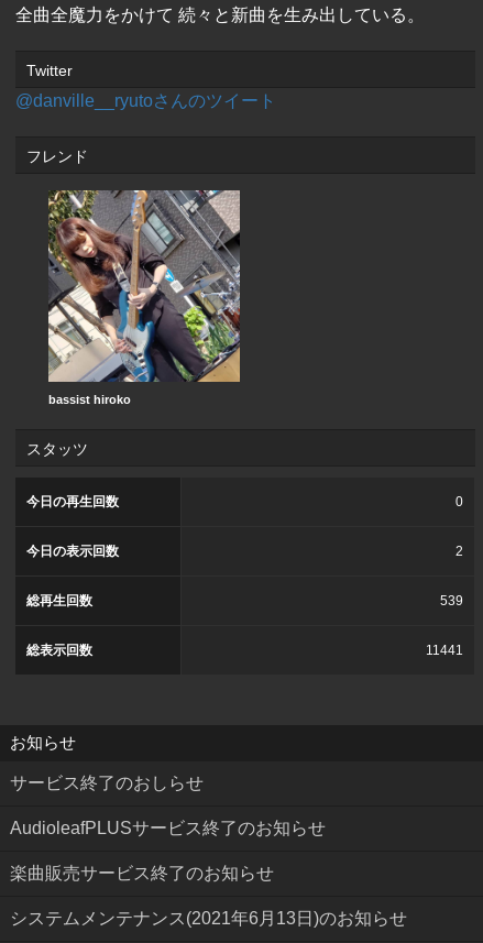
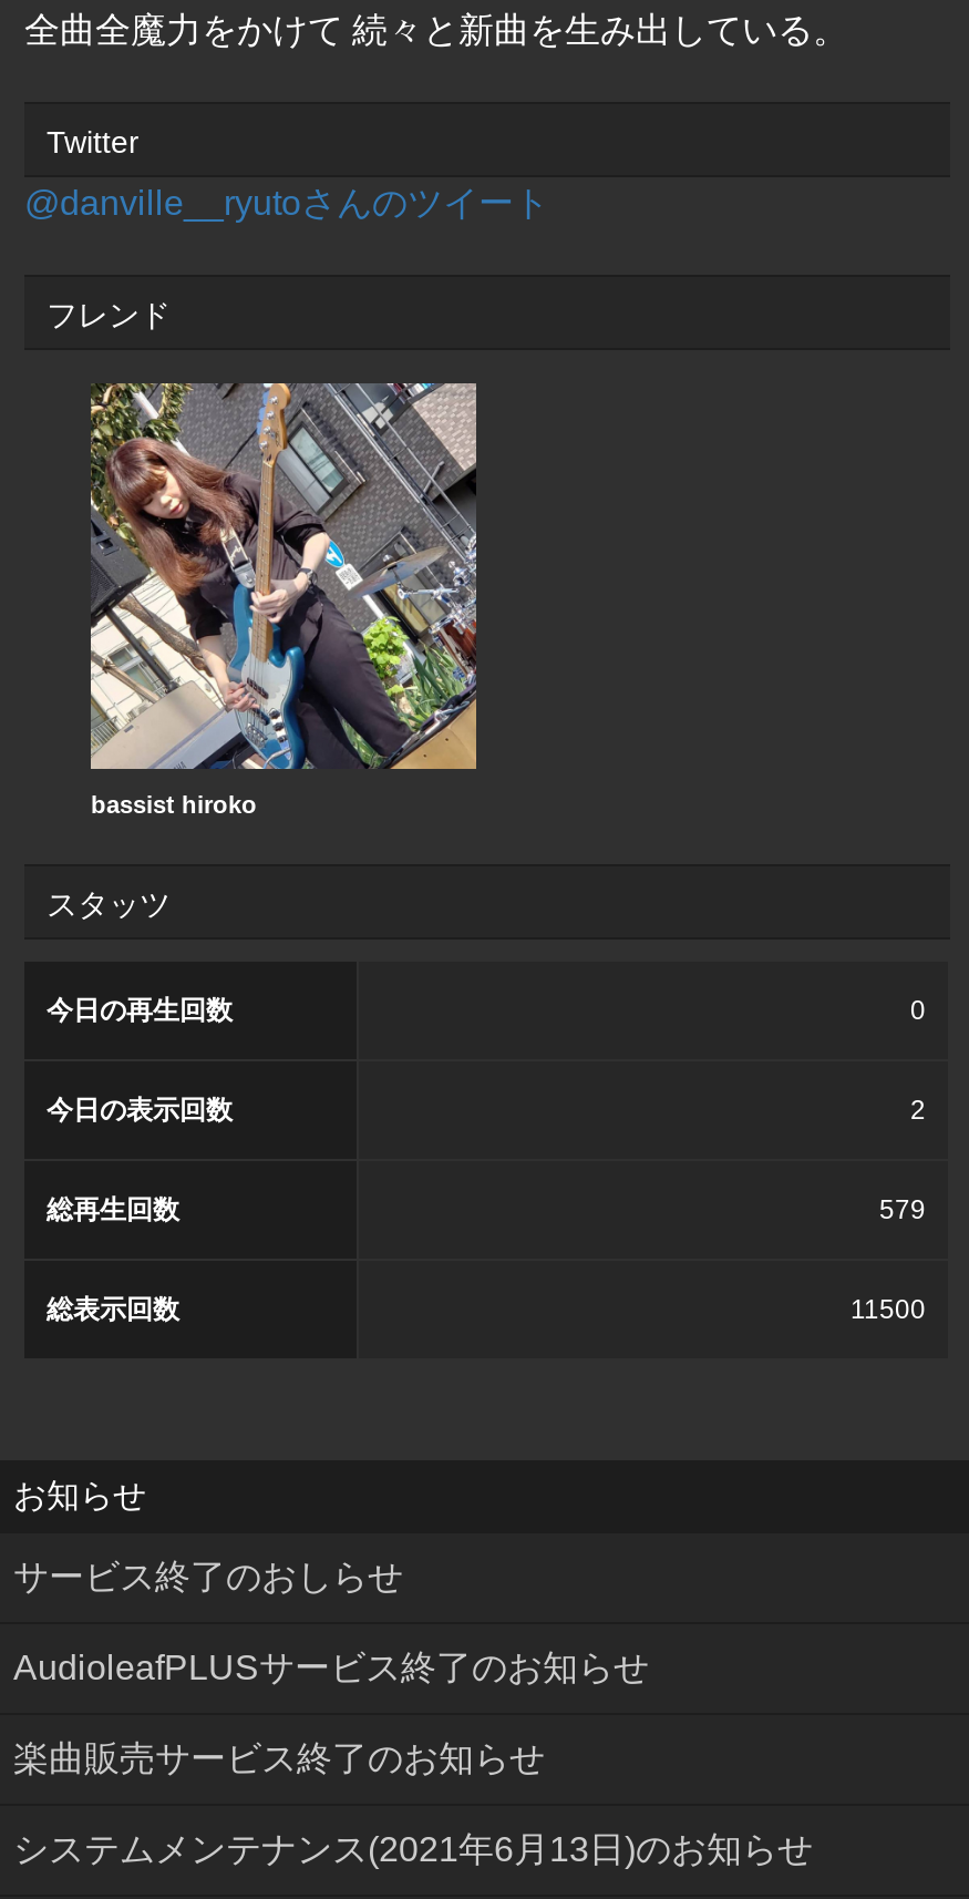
[440,593,463,608] 539 -> [879,1193,926,1224] 579
[426,642,463,657] 11441 -> [851,1293,926,1324] 11500

